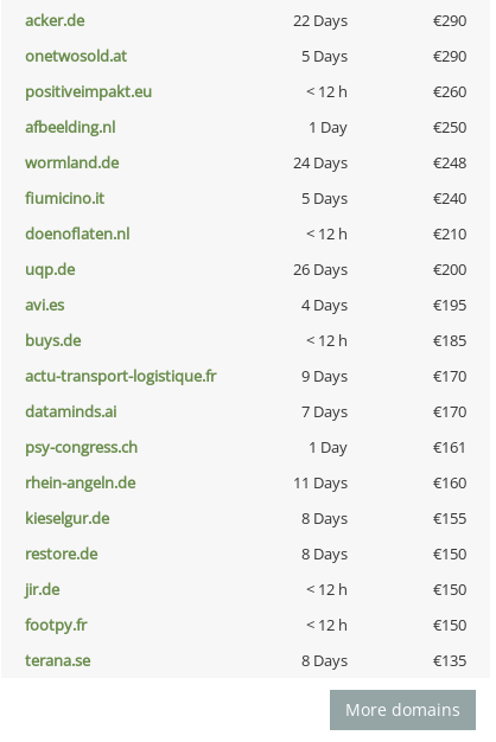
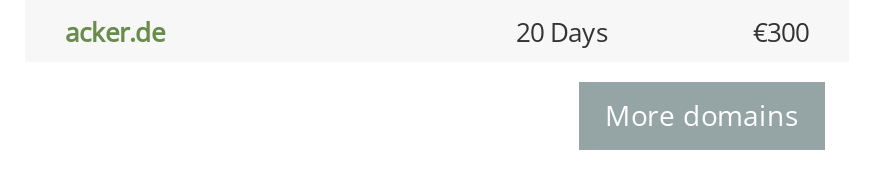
[25,9,466,671] 22 Days | €290 | onetwosold.at | 5 Days | €290 | positiveimpakt.eu | < 12 h | €260 | afbeelding.nl | 1 Day | €250 | wormland.de | 24 Days | €248 | fiumicino.it | 5 Days | €240 | doenoflaten.nl | < 12 h | €210 | uqp.de | 26 Days | €200 | avi.es | 4 Days | €195 | buys.de | < 12 h | €185 | actu-transport-logistique.fr | 9 Days | €170 | dataminds.ai | 7 Days | €170 | psy-congress.ch | 1 Day | €161 | rhein-angeln.de | 11 Days | €160 | kieselgur.de | 8 Days | €155 | restore.de | 8 Days | €150 | jir.de | < 12 h | €150 | footpy.fr | < 12 h | €150 | terana.se | 8 Days | €135 -> [516,14,809,50] 20 Days | €300

